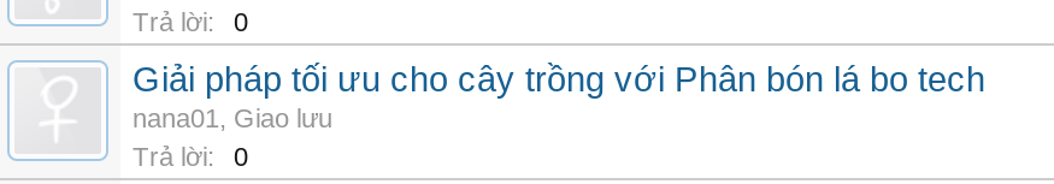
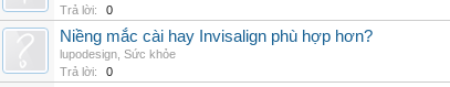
[133,60,985,132] Giải pháp tối ưu cho cây trồng với Phân bón lá bo tech | nana01, Giao lưu -> [60,28,373,61] Niềng mắc cài hay Invisalign phù hợp hơn? | lupodesign, Sức khỏe

